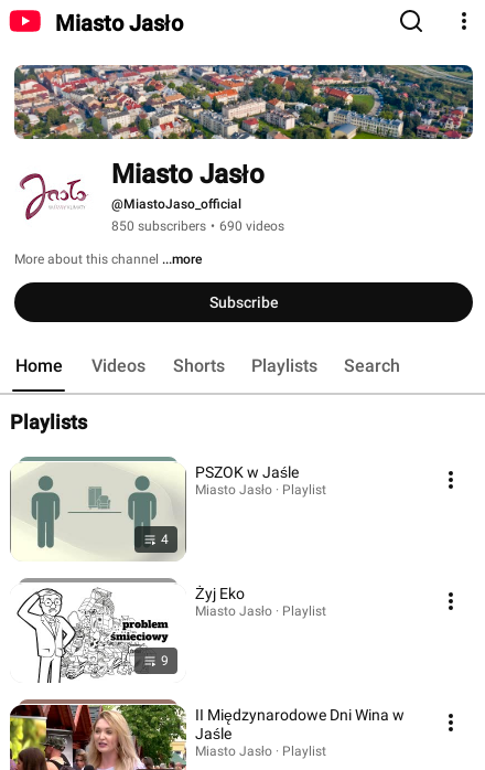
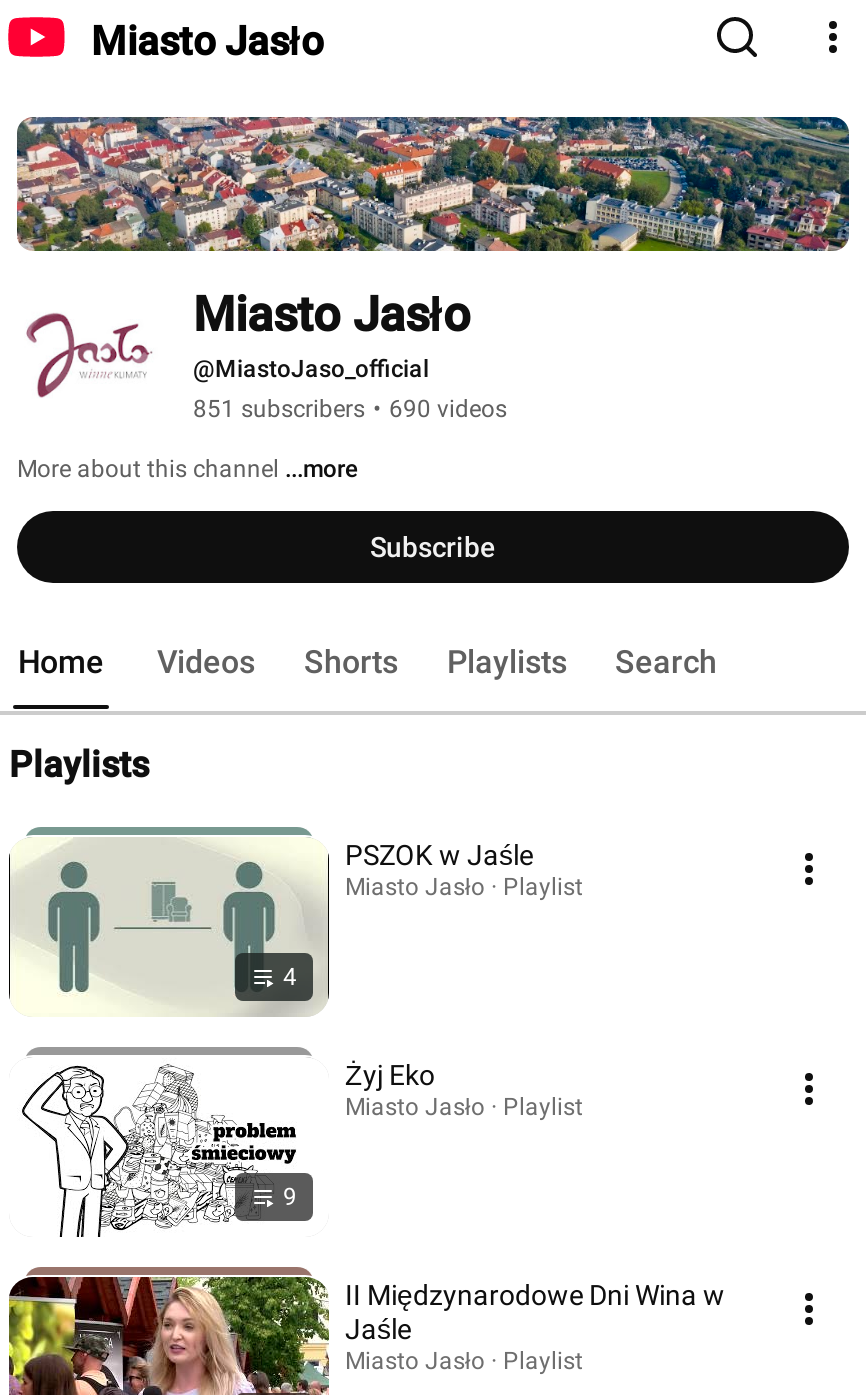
[111,218,284,234] 850 subscribers • 690 videos -> [193,395,507,423] 851 subscribers • 690 videos

